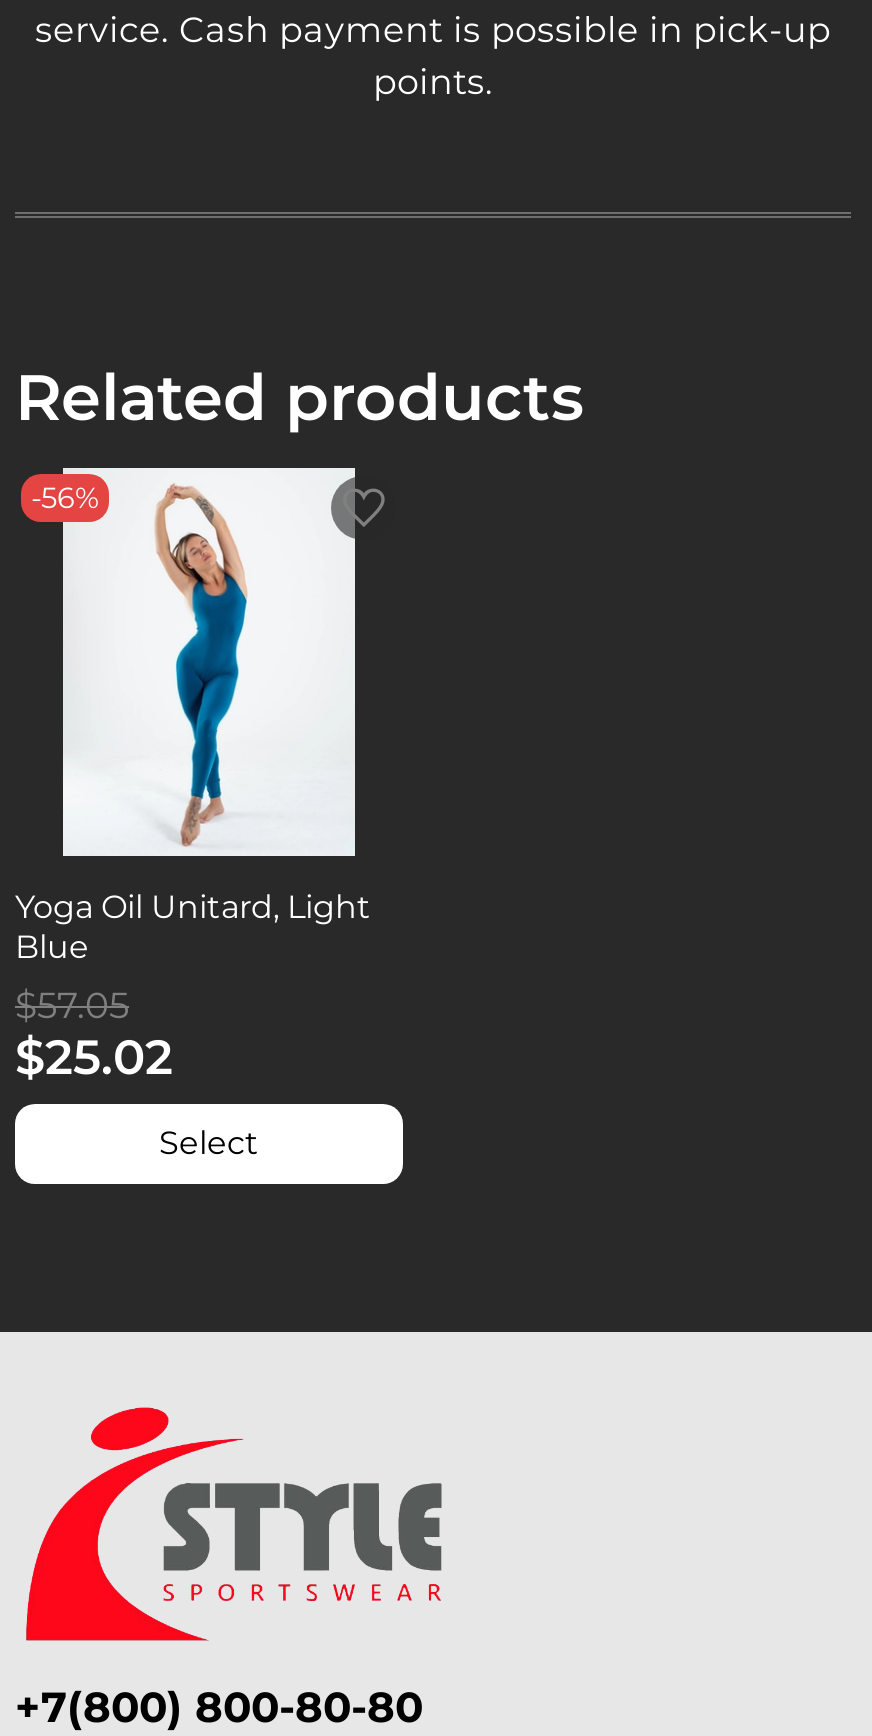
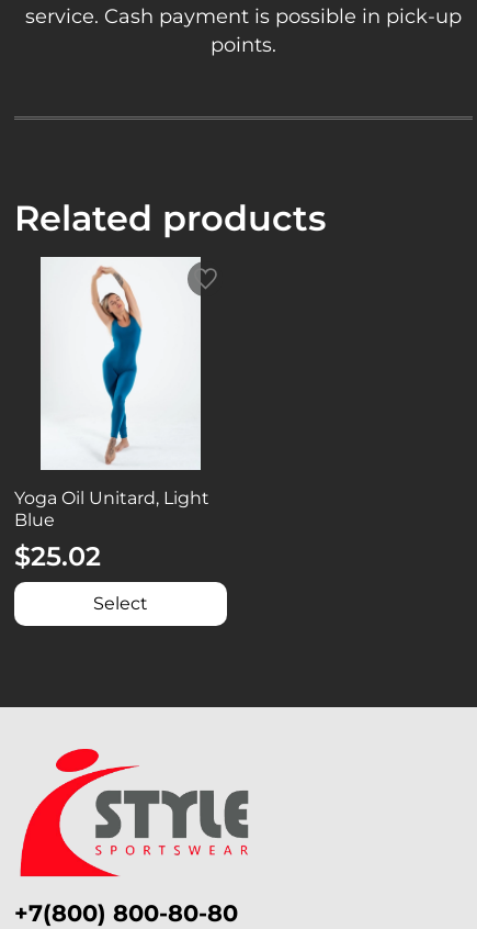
[31,480,99,516] -56% -> none
[15,984,129,1028] $57.05 -> none

